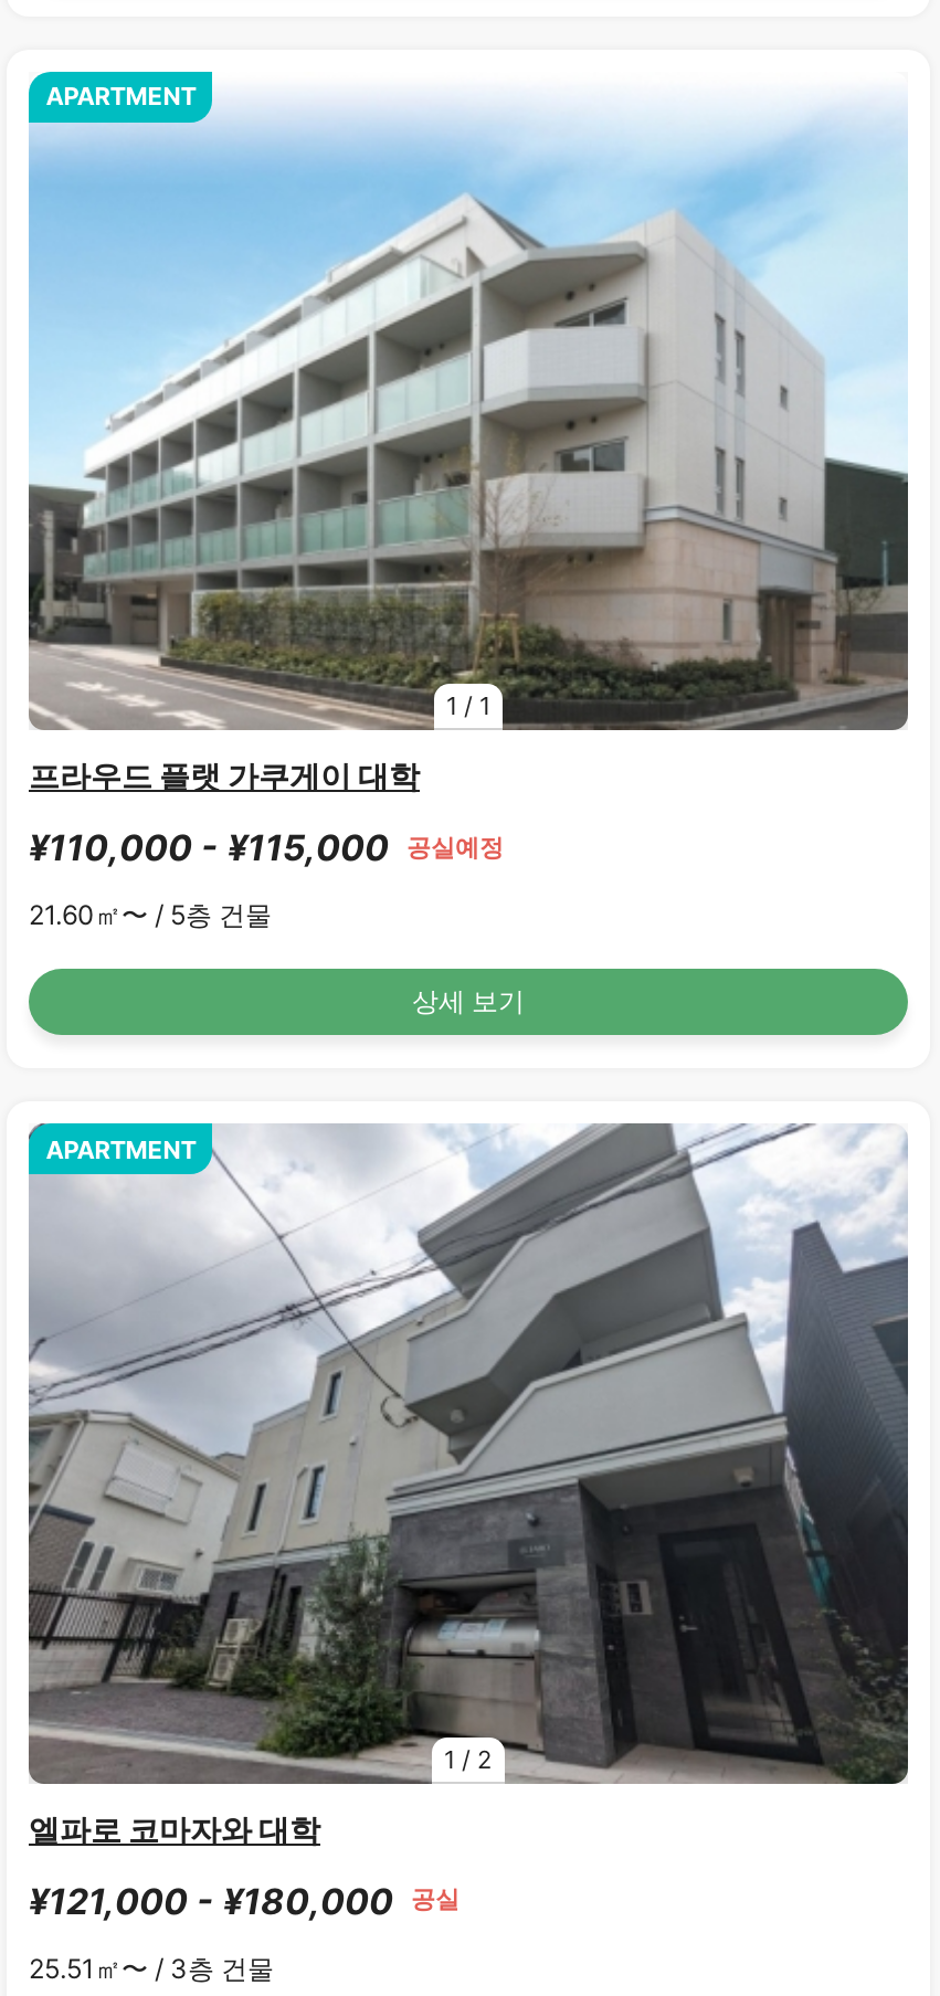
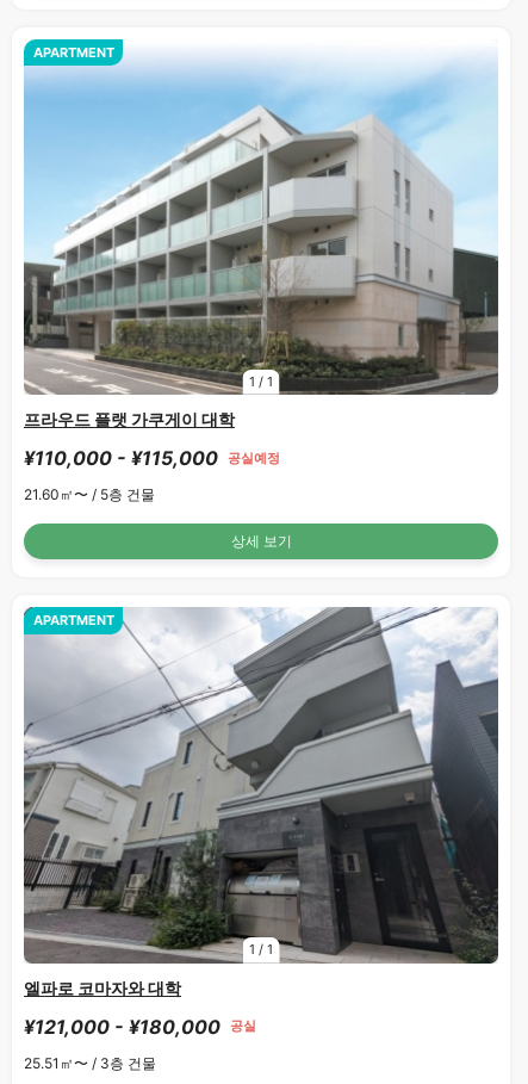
[444,1744,493,1775] 1 / 2 -> [249,941,273,958] 1 / 1

